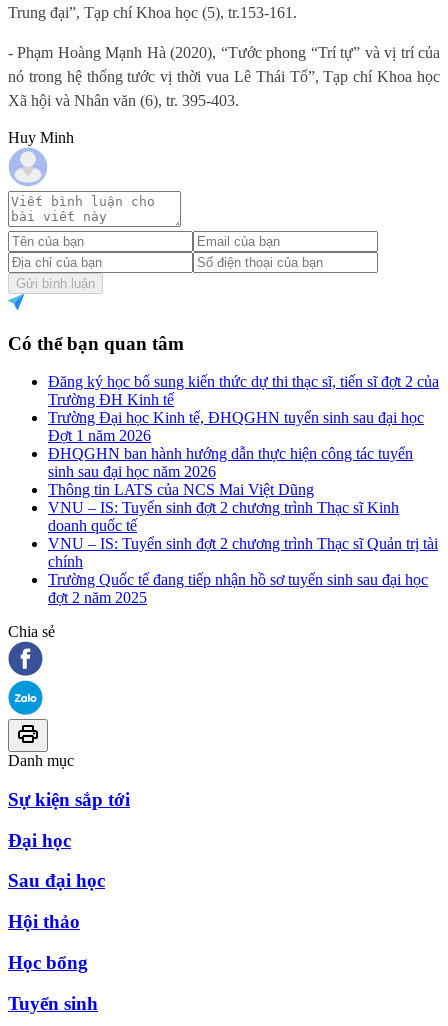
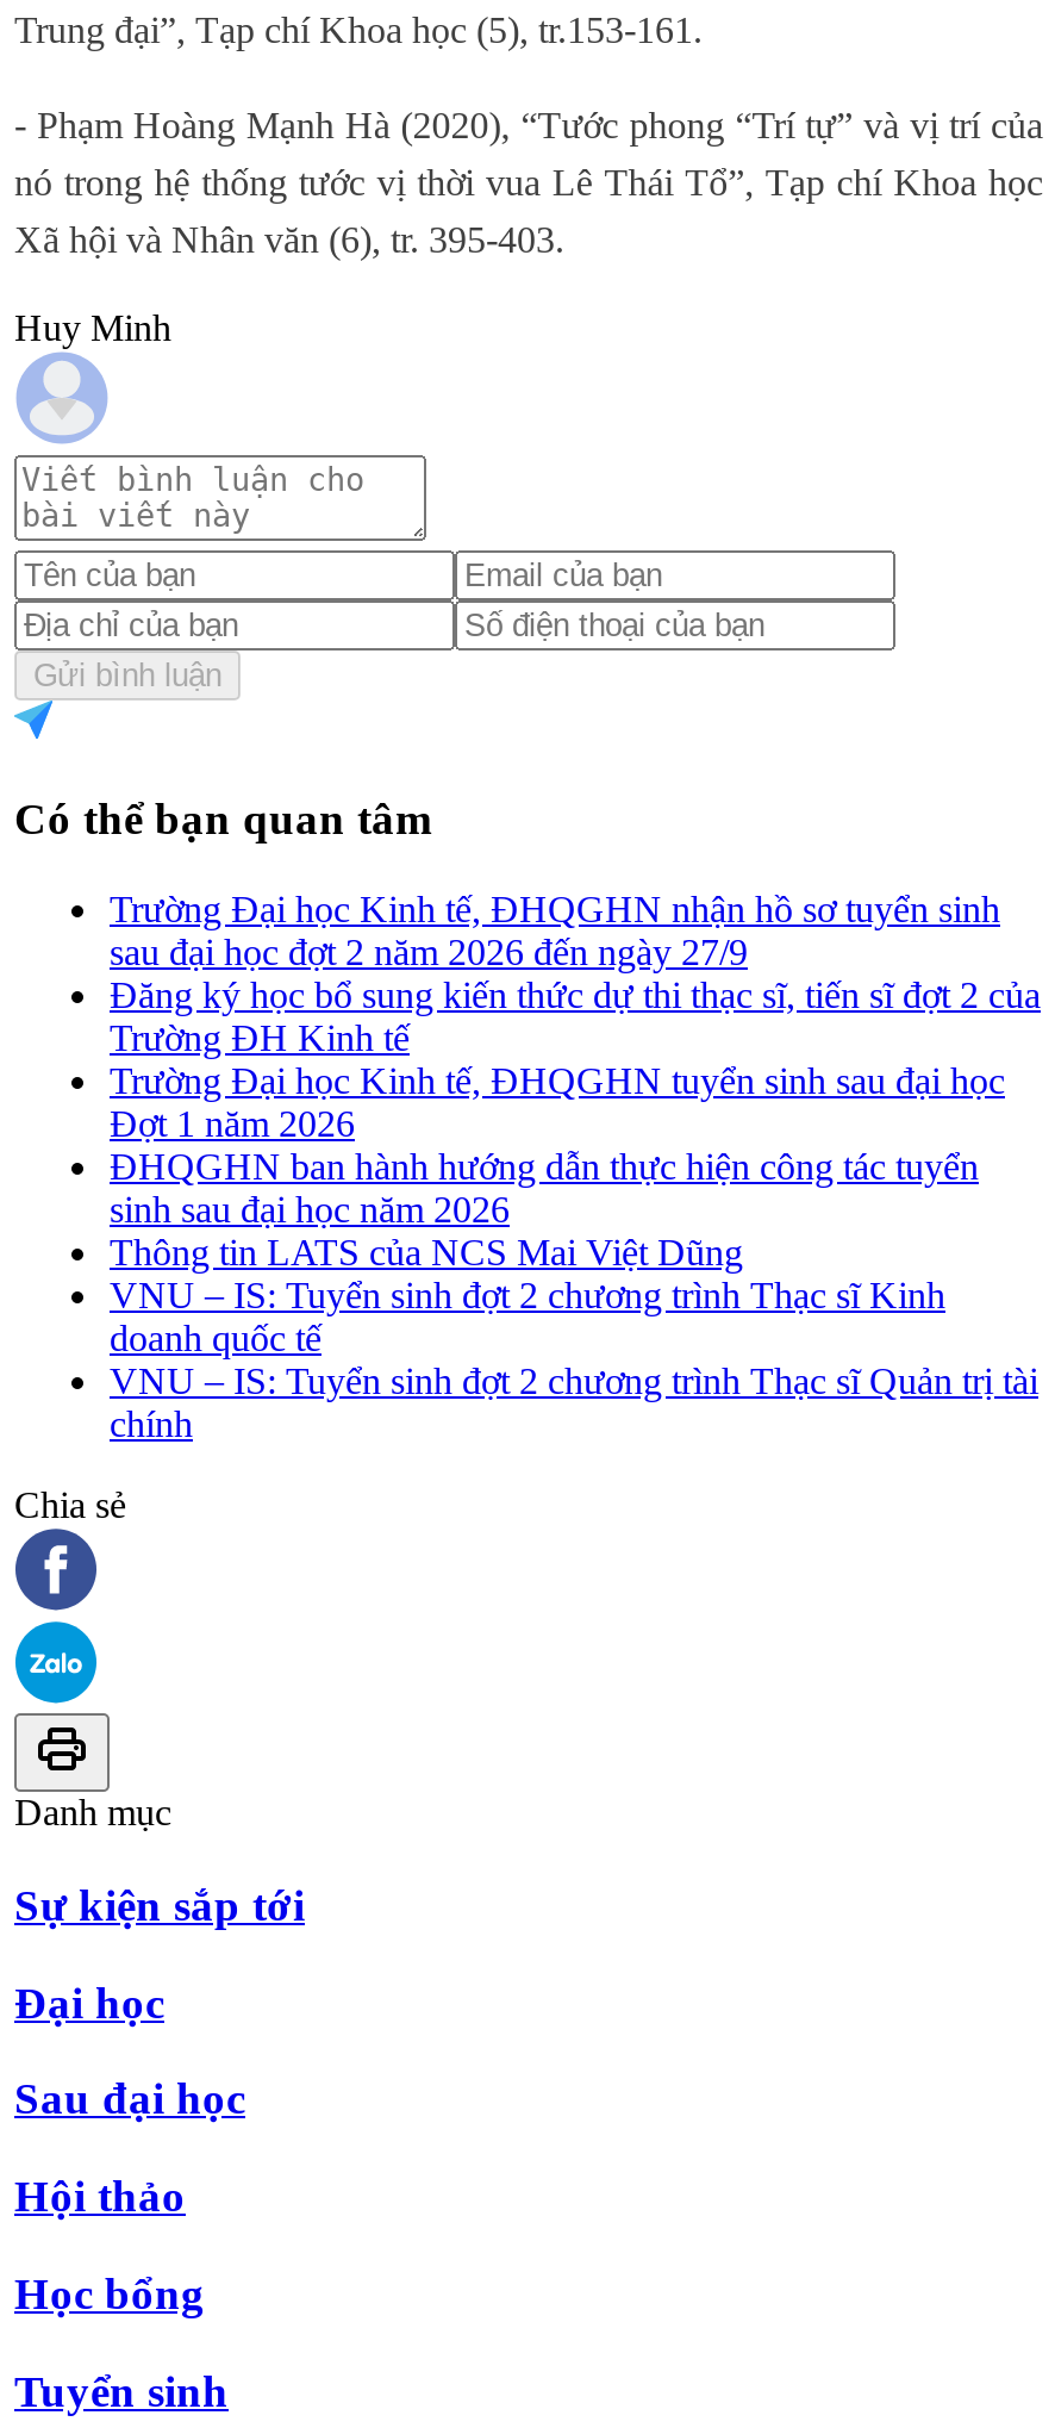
none -> [110,889,1000,973] Trường Đại học Kinh tế, ĐHQGHN nhận hồ sơ tuyển sinh | sau đại học đợt 2 năm 2026 đến ngày 27/9
moved [48,373,439,570] -> [110,975,1041,1444]: Đăng ký học bổ sung kiến thức dự thi thạc sĩ, tiến sĩ đợt 2 của | Trường ĐH Kinh tế | Trường Đại học Kinh tế, ĐHQGHN tuyển sinh sau đại học | ... | VNU – IS: Tuyển sinh đợt 2 chương trình Thạc sĩ Quản trị tài | chính
[48,571,428,606] Trường Quốc tế đang tiếp nhận hồ sơ tuyển sinh sau đại học | đợt 2 năm 2025 -> none

